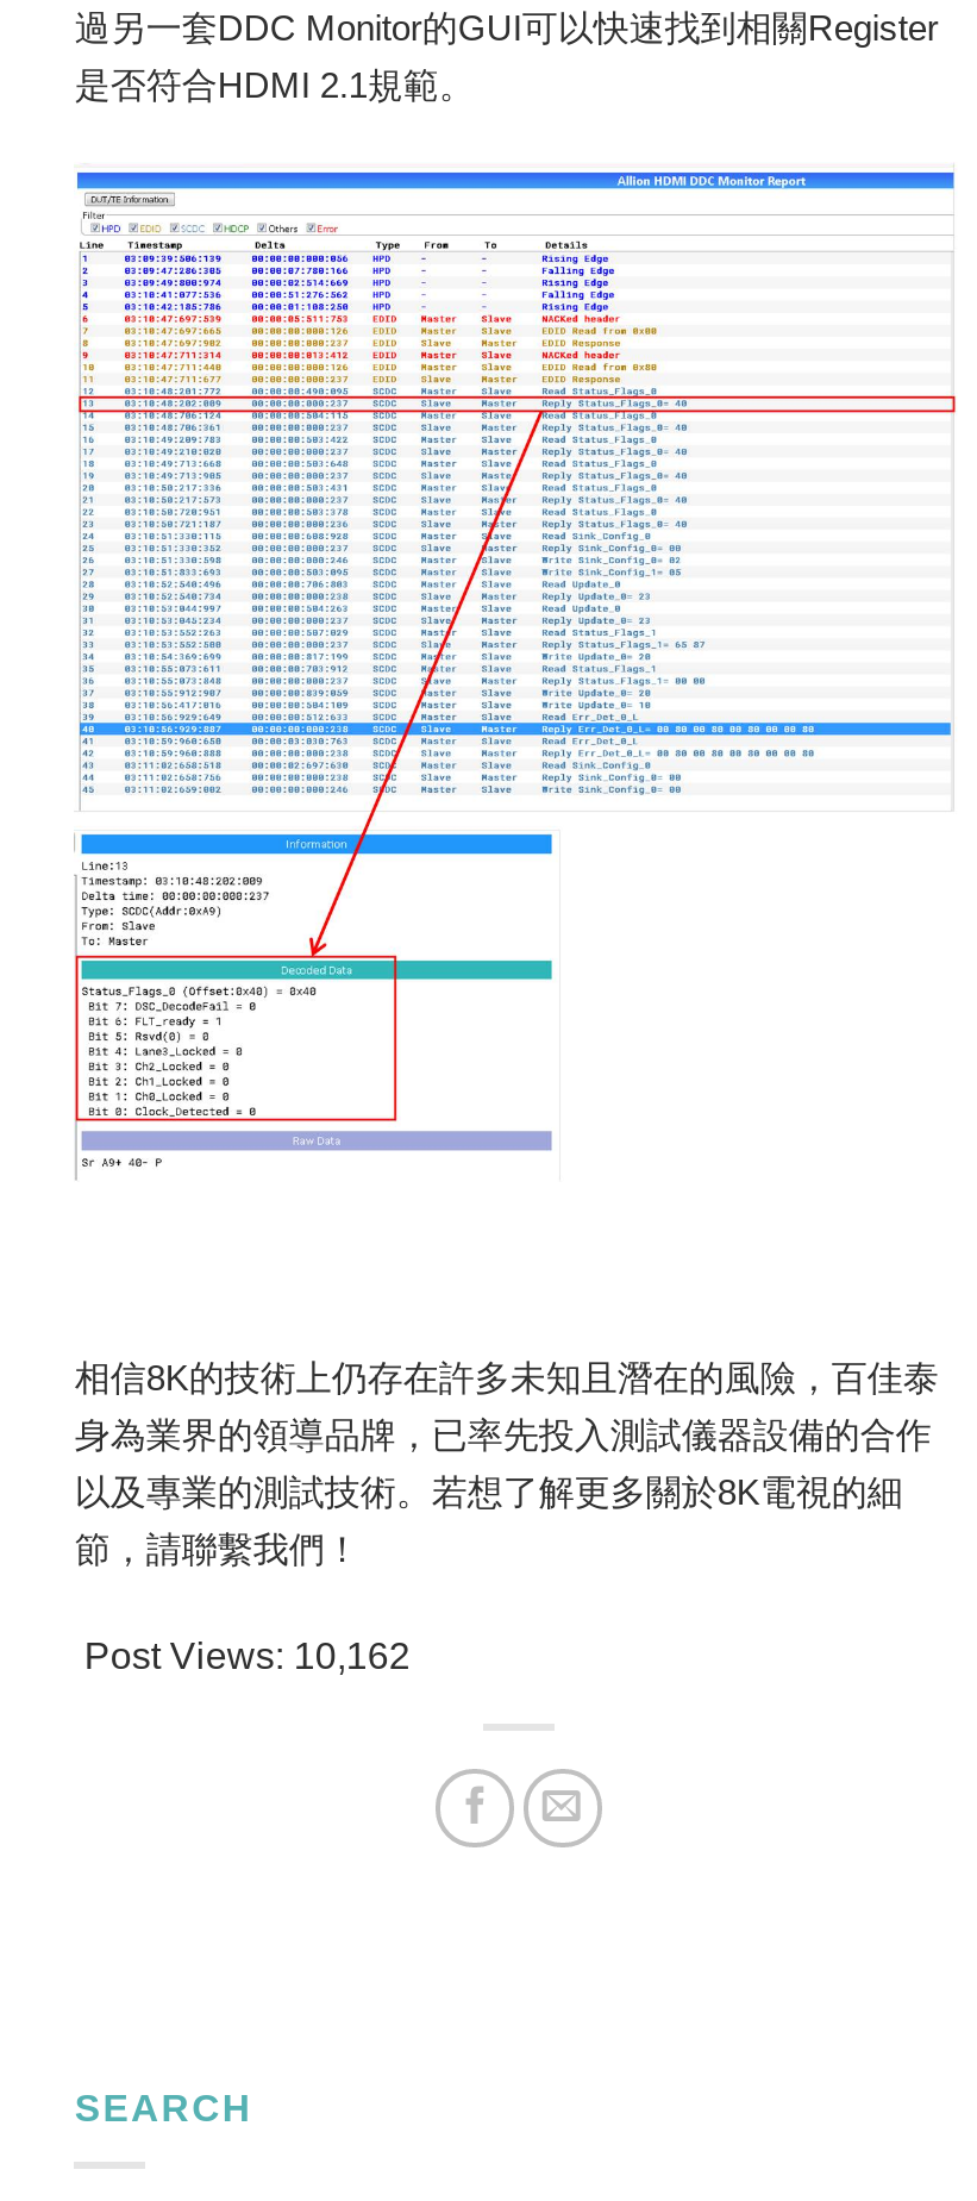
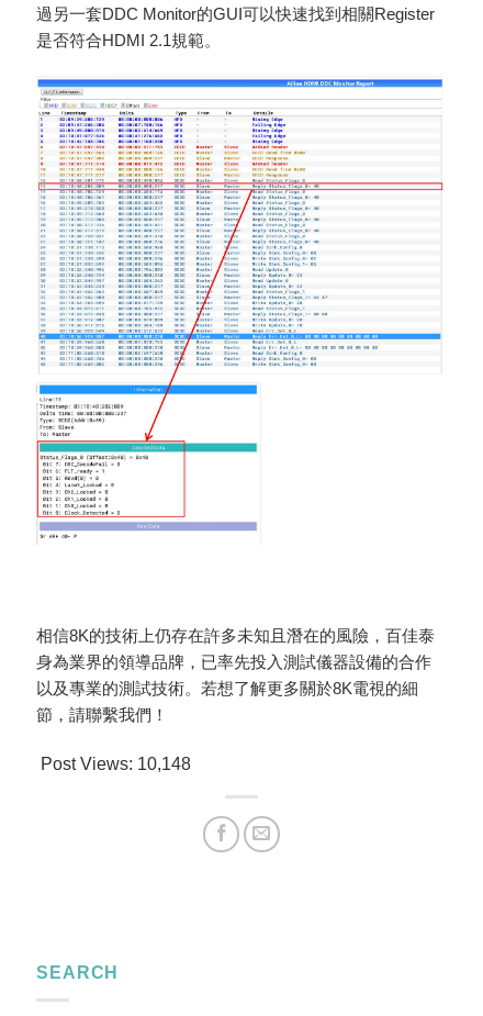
[84,1635,410,1676] Post Views: 10,162 -> [41,754,191,773] Post Views: 10,148

